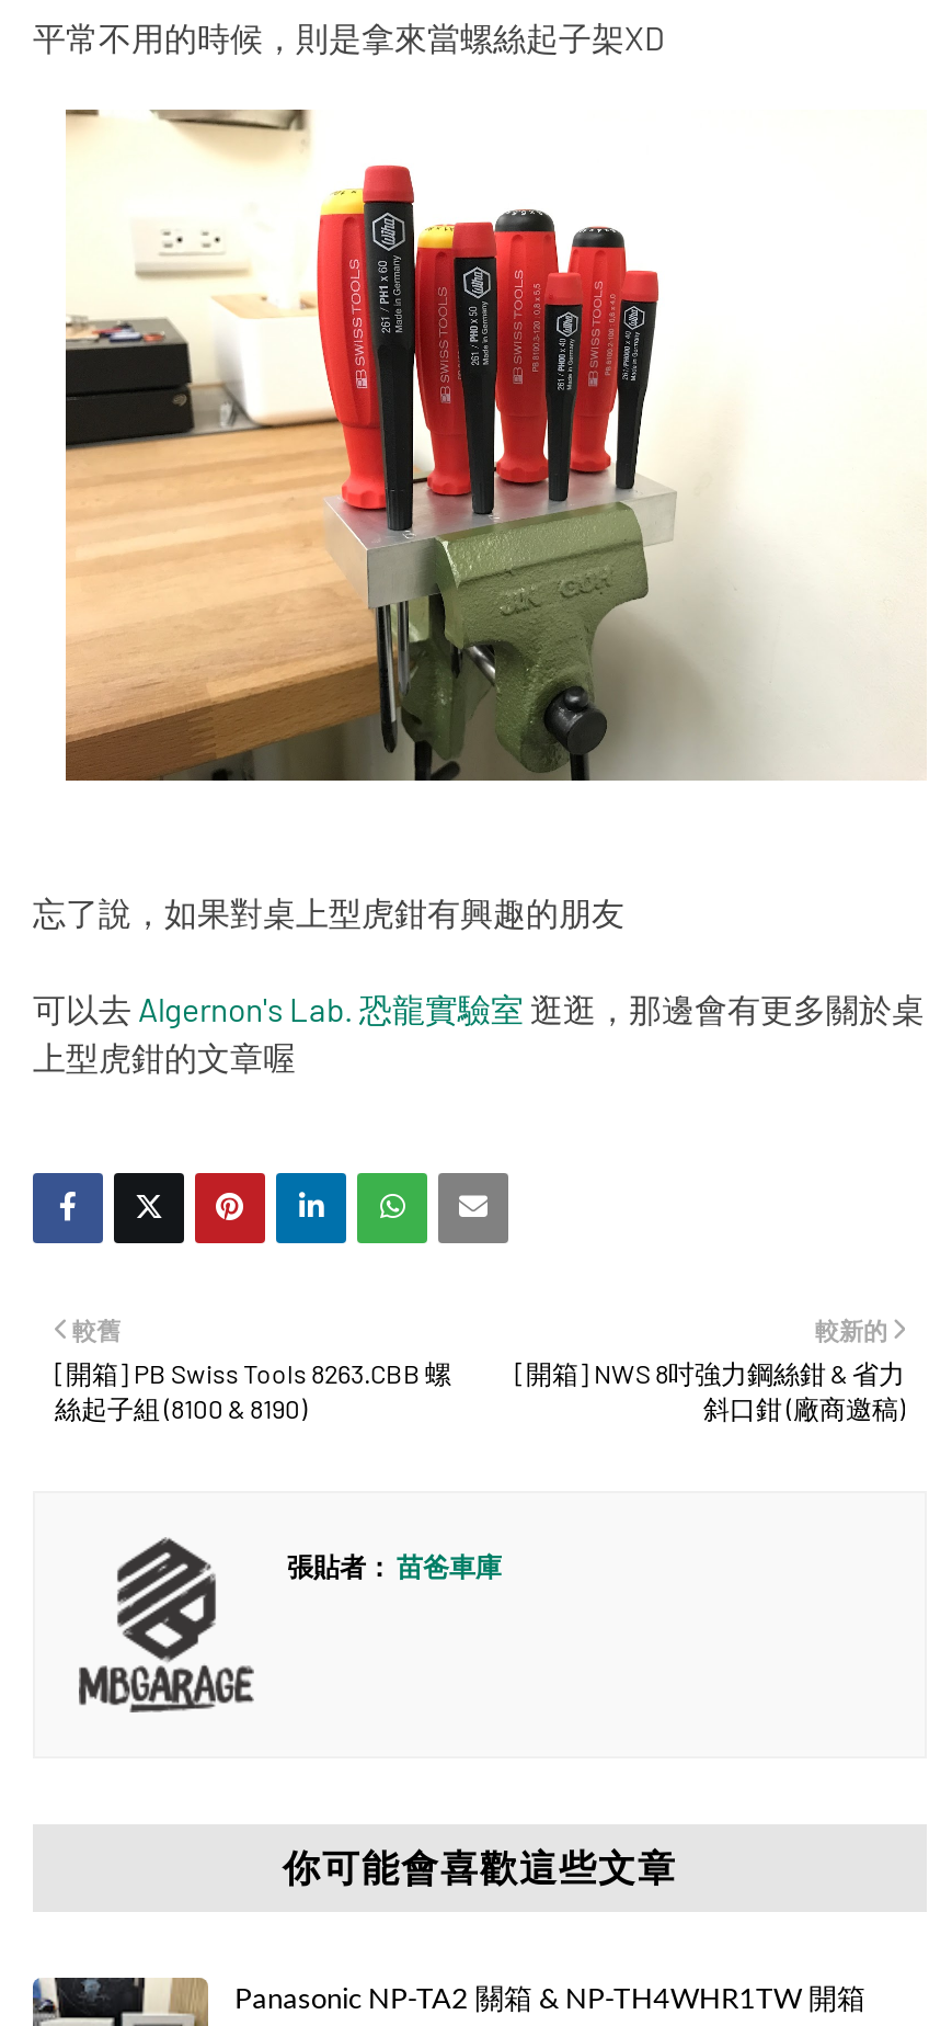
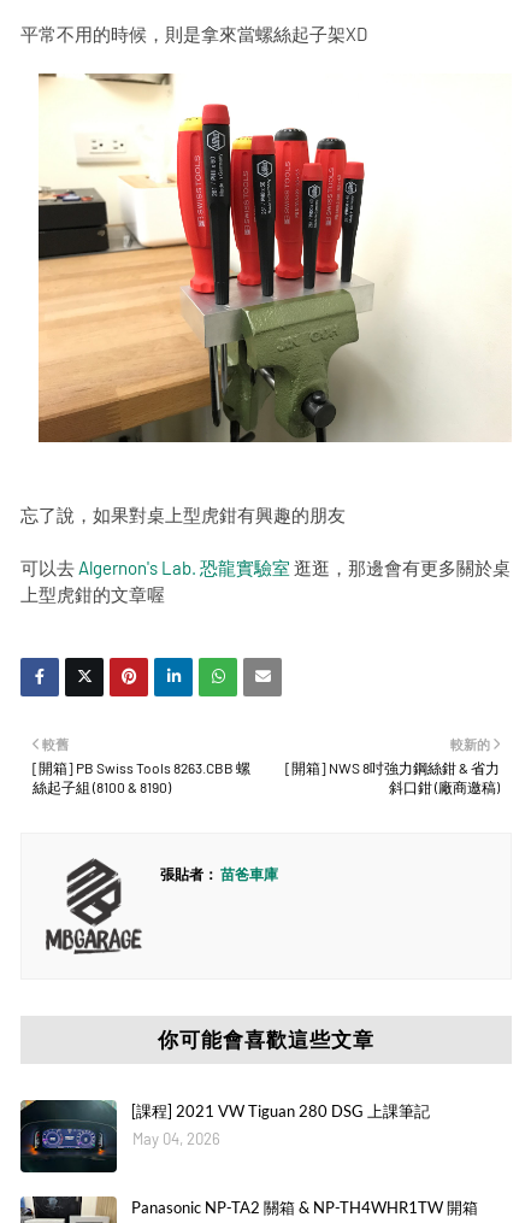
none -> [19,1099,430,1174] [image] | [課程] 2021 VW Tiguan 280 DSG 上課筆記 | May 04, 2026

